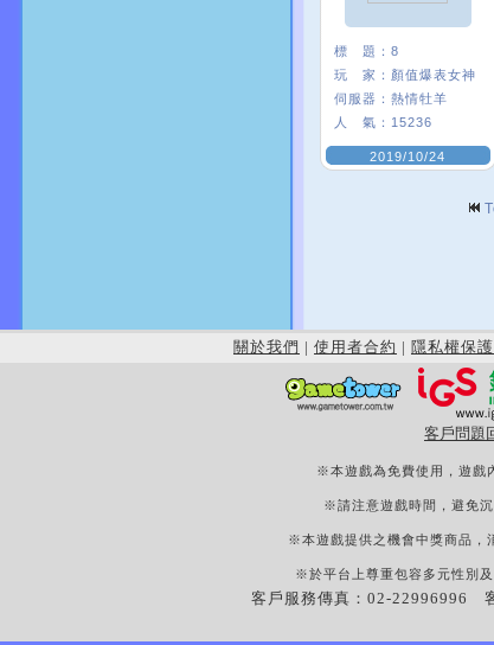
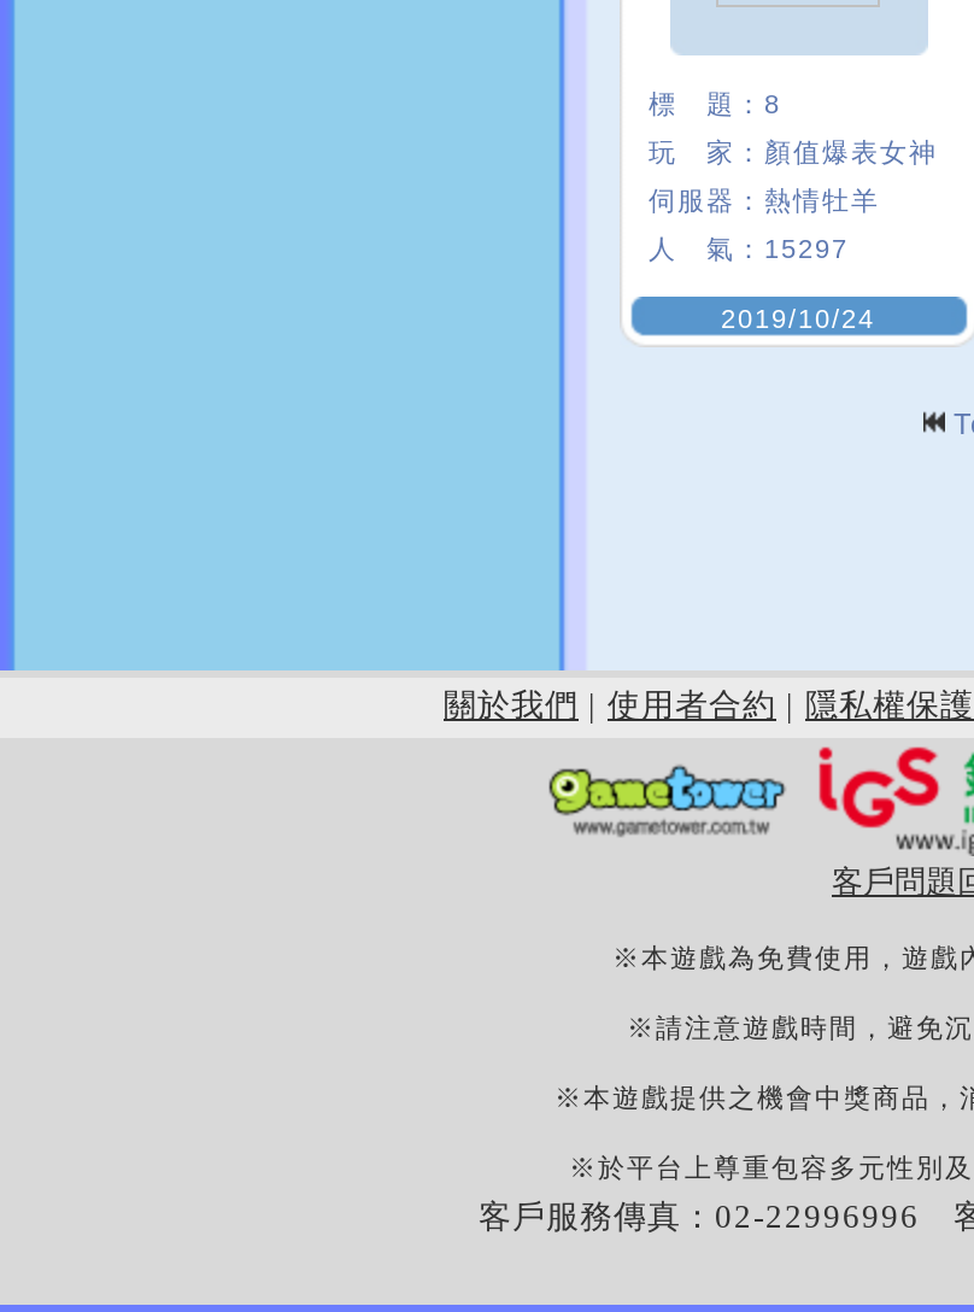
[334,115,432,129] 人 氣：15236 -> [649,234,849,263] 人 氣：15297

